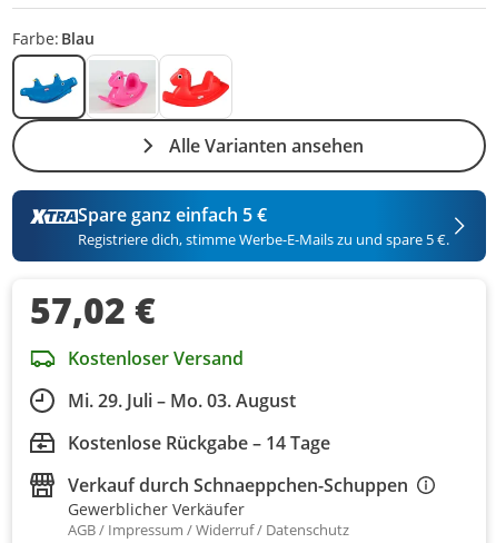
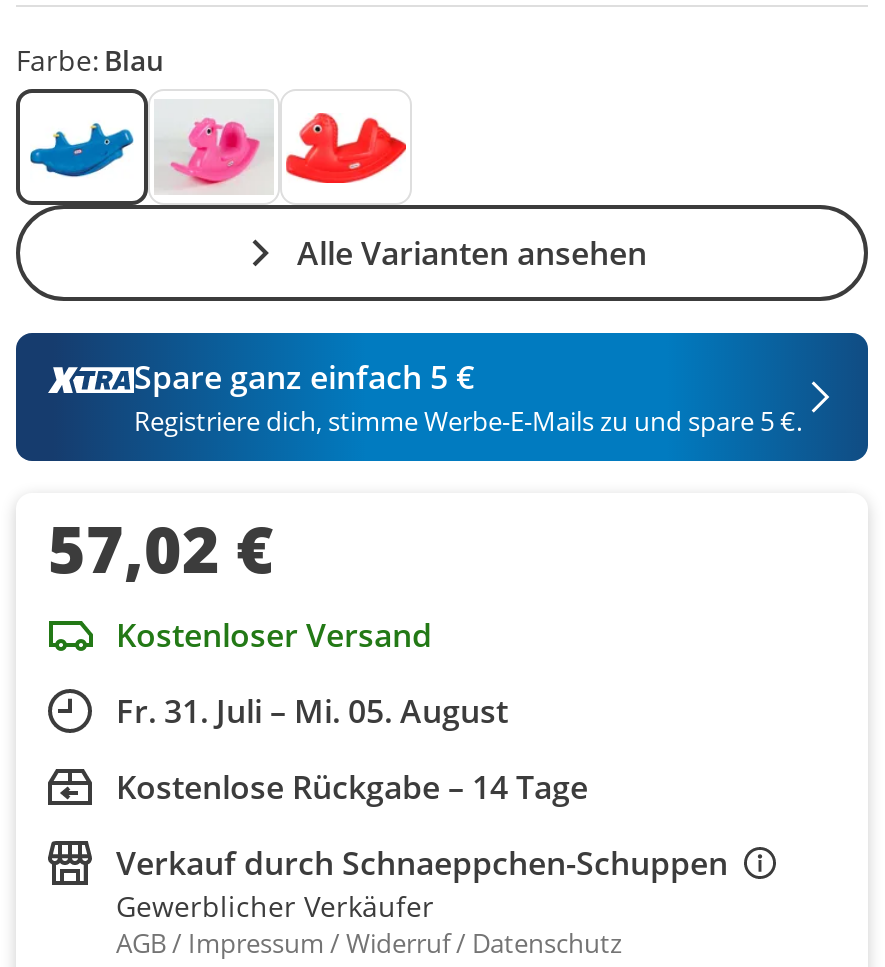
[68,388,296,413] Mi. 29. Juli – Mo. 03. August -> [116,689,508,733] Fr. 31. Juli – Mi. 05. August

